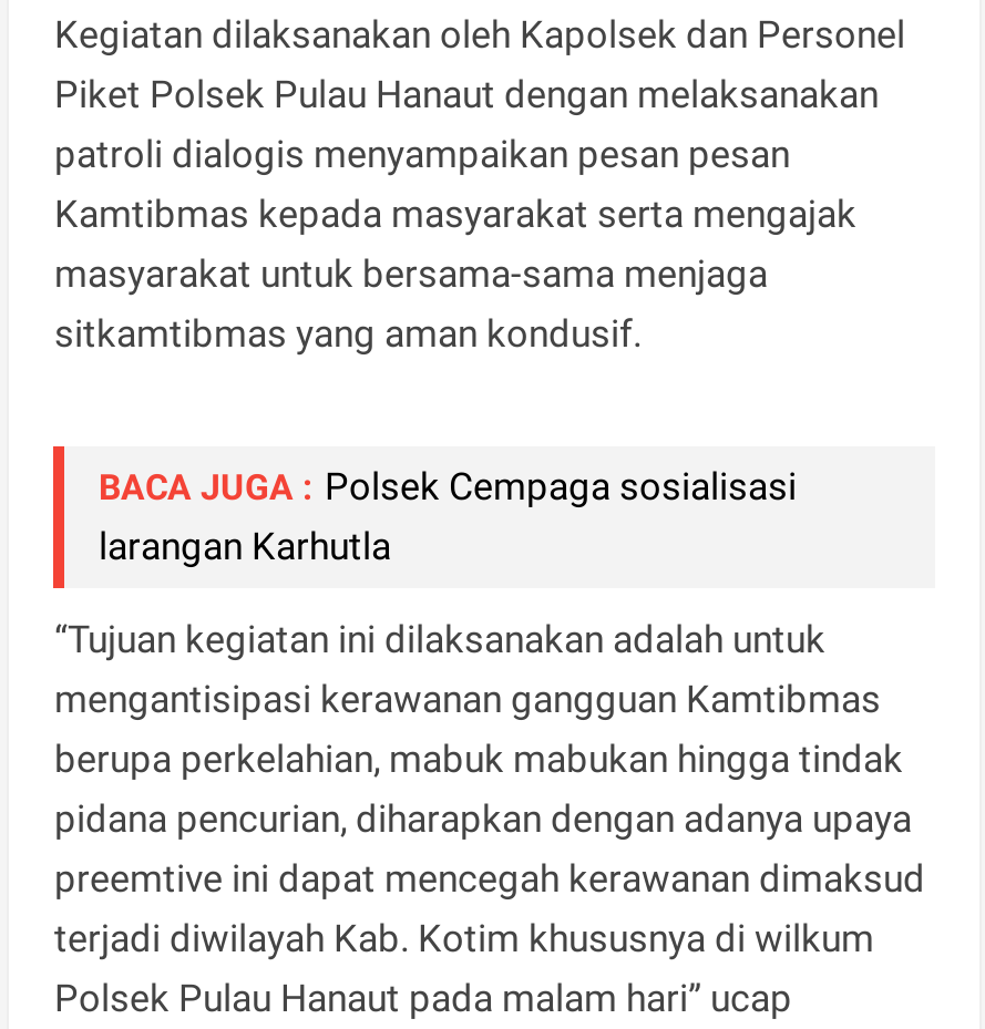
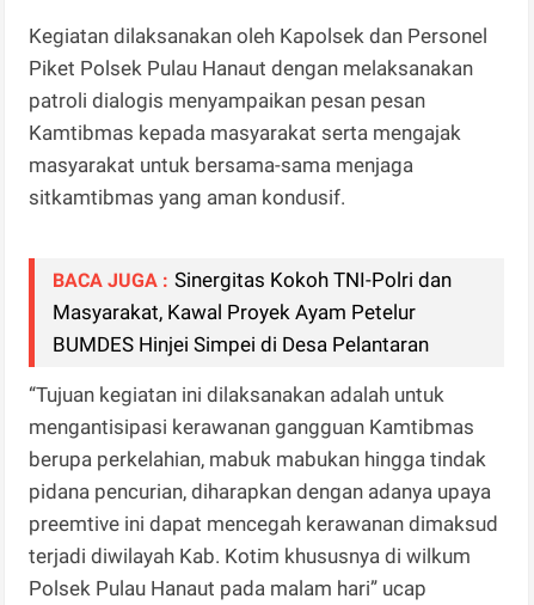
[99,463,797,568] BACA JUGA : Polsek Cempaga sosialisasi | larangan Karhutla -> [53,267,452,356] BACA JUGA : Sinergitas Kokoh TNI-Polri dan | Masyarakat, Kawal Proyek Ayam Petelur | BUMDES Hinjei Simpei di Desa Pelantaran

